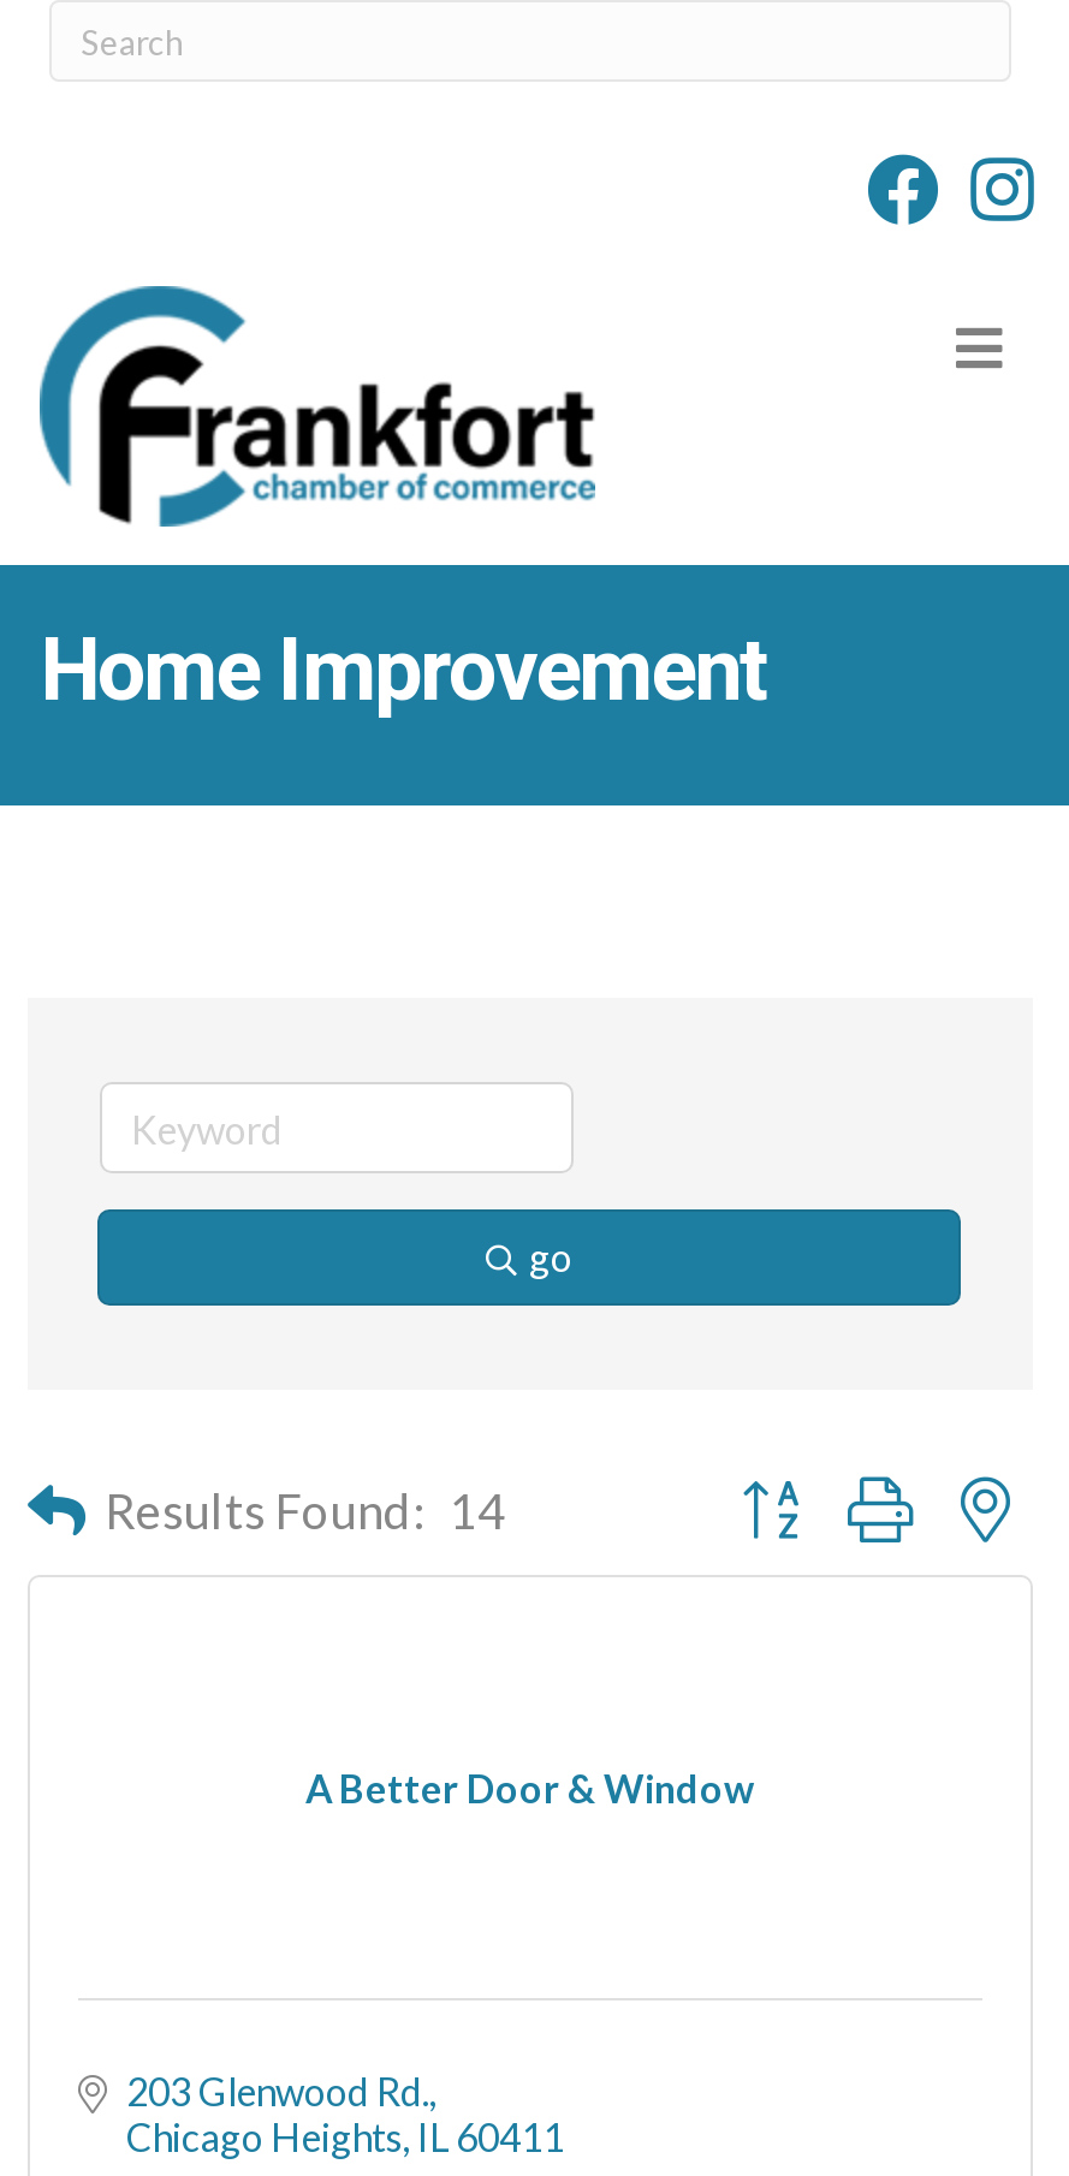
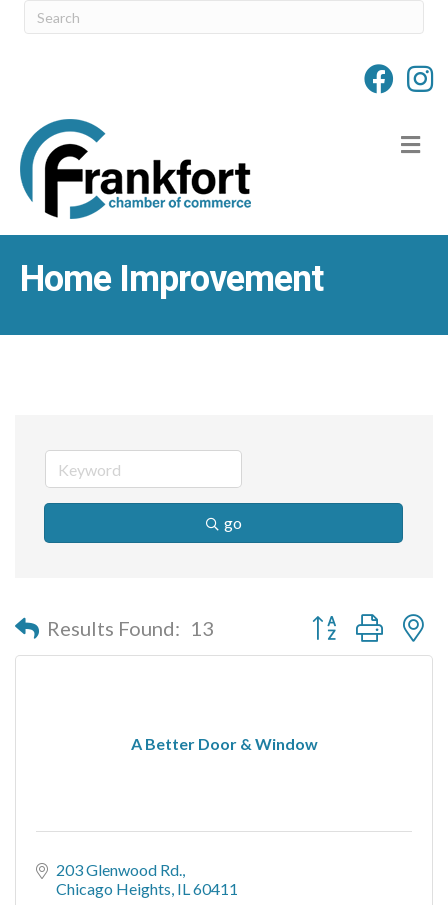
[105,1480,506,1538] Results Found: 14 -> [47,615,214,639] Results Found: 13

